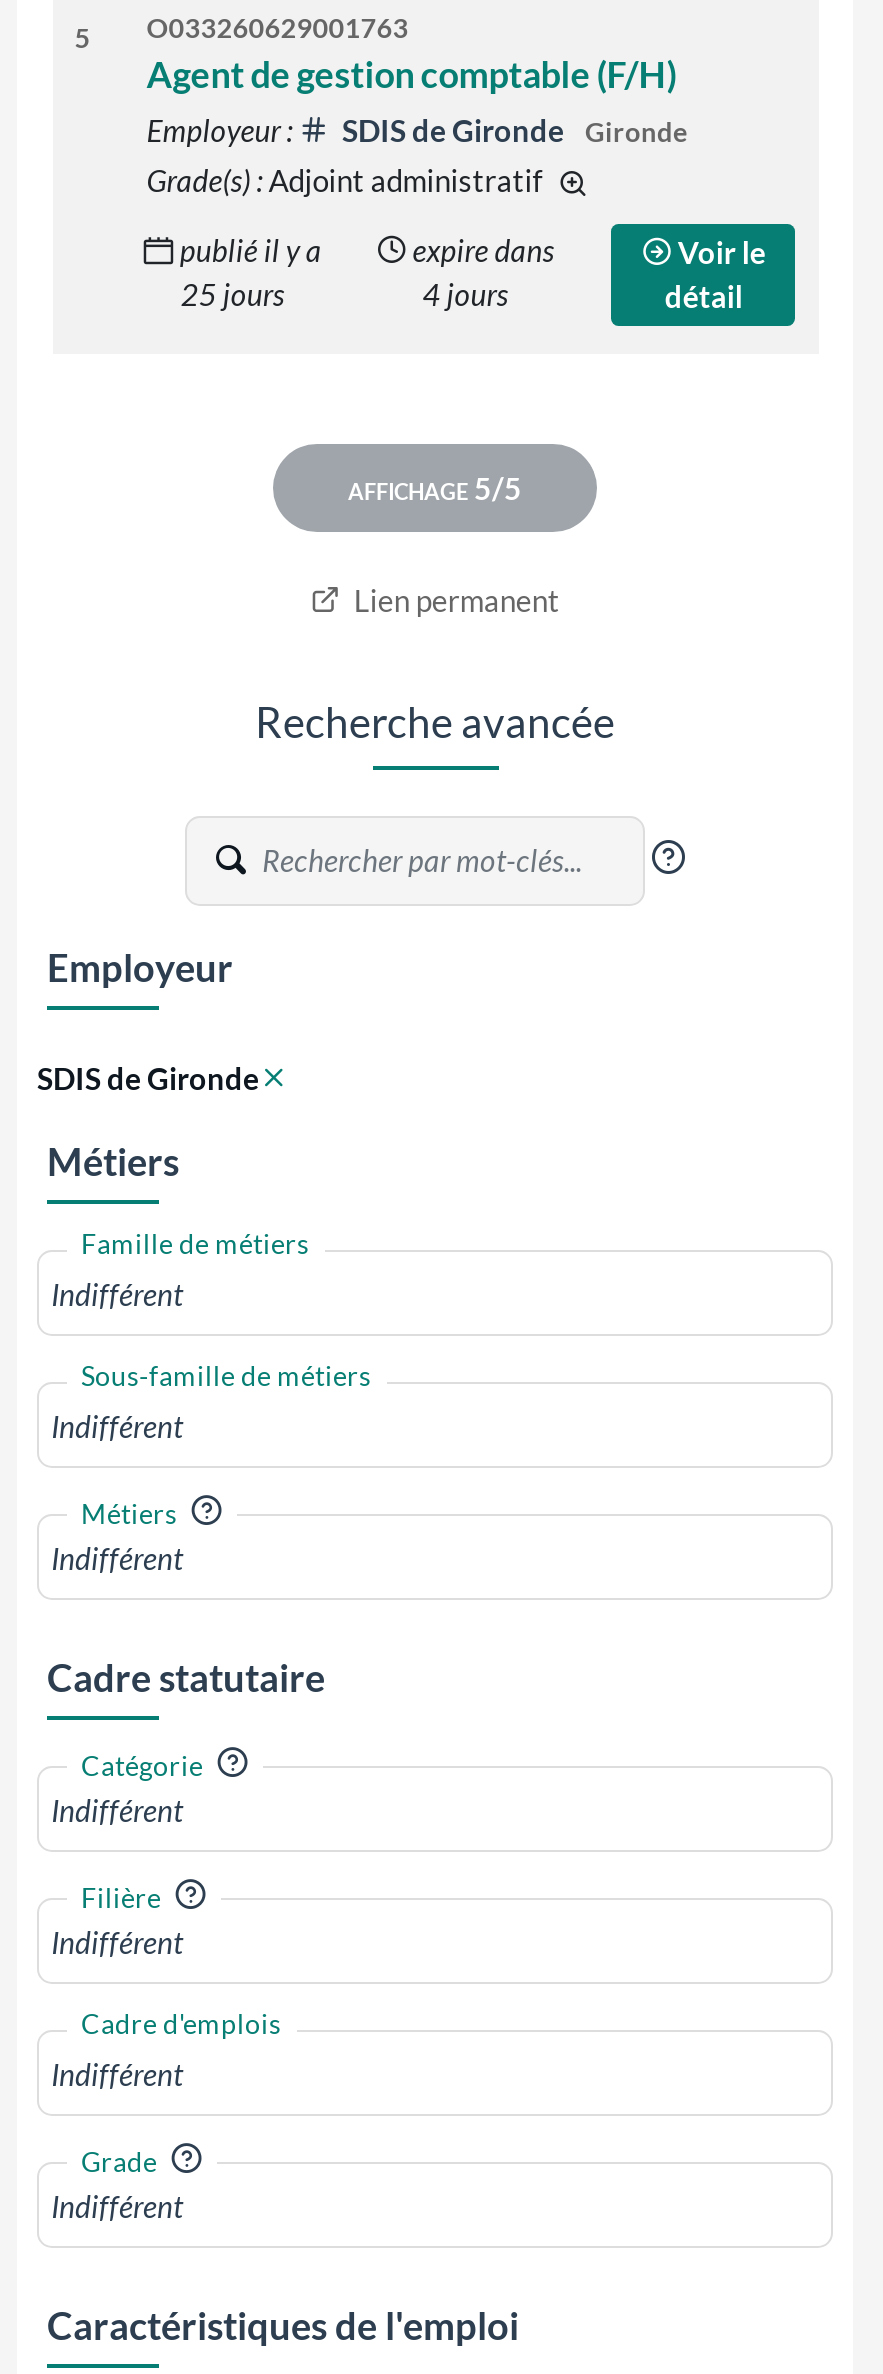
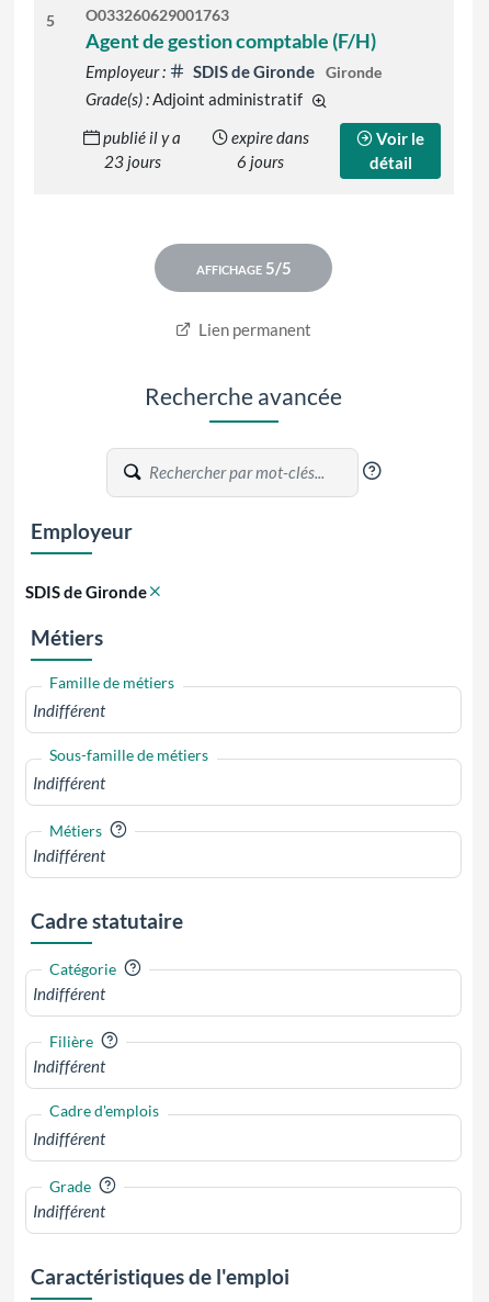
[181,277,285,313] 25 jours -> [104,152,161,172] 23 jours
[422,277,508,313] 4 jours -> [236,152,284,172] 6 jours

